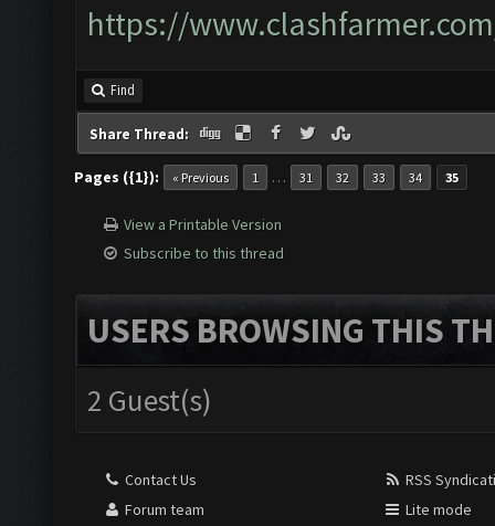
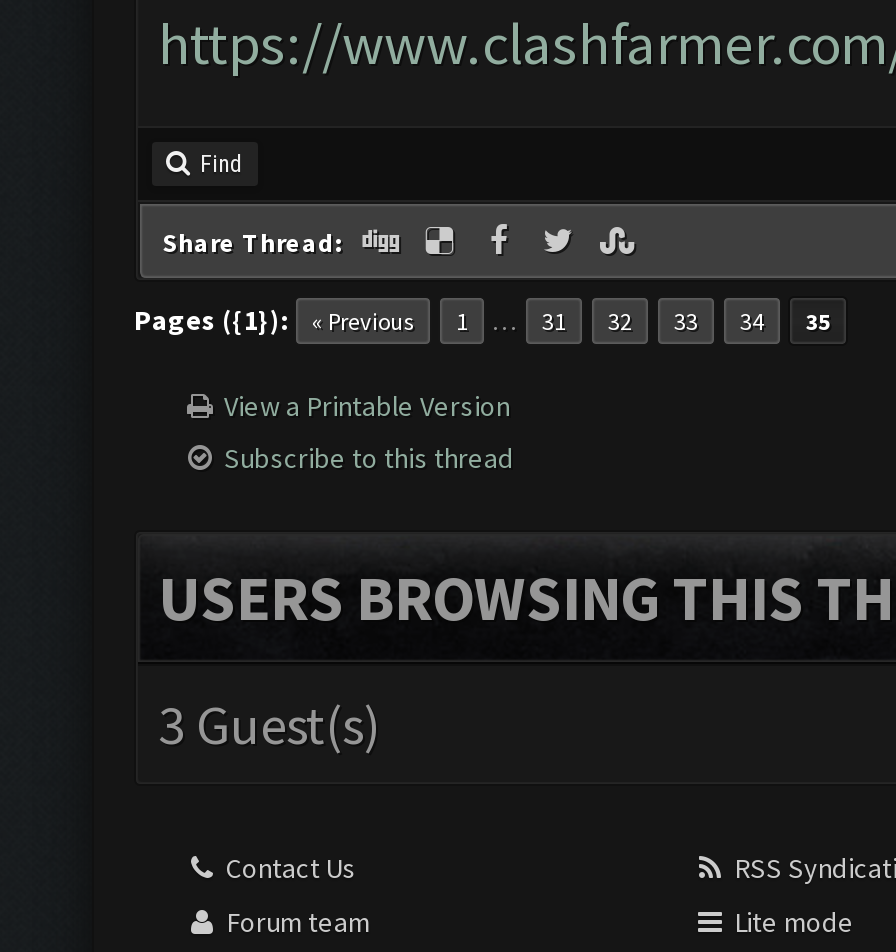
[87,381,212,419] 2 Guest(s) -> [158,690,382,758] 3 Guest(s)

